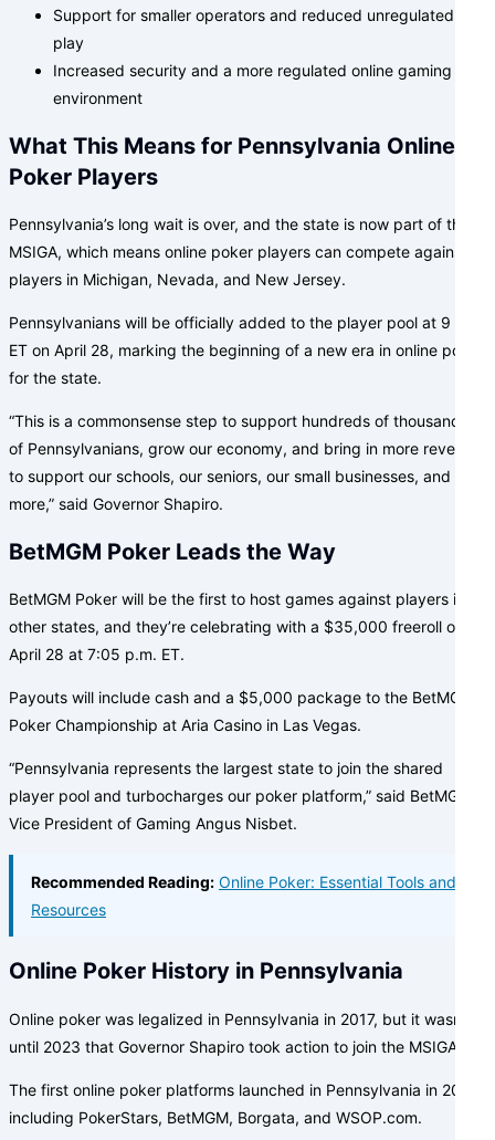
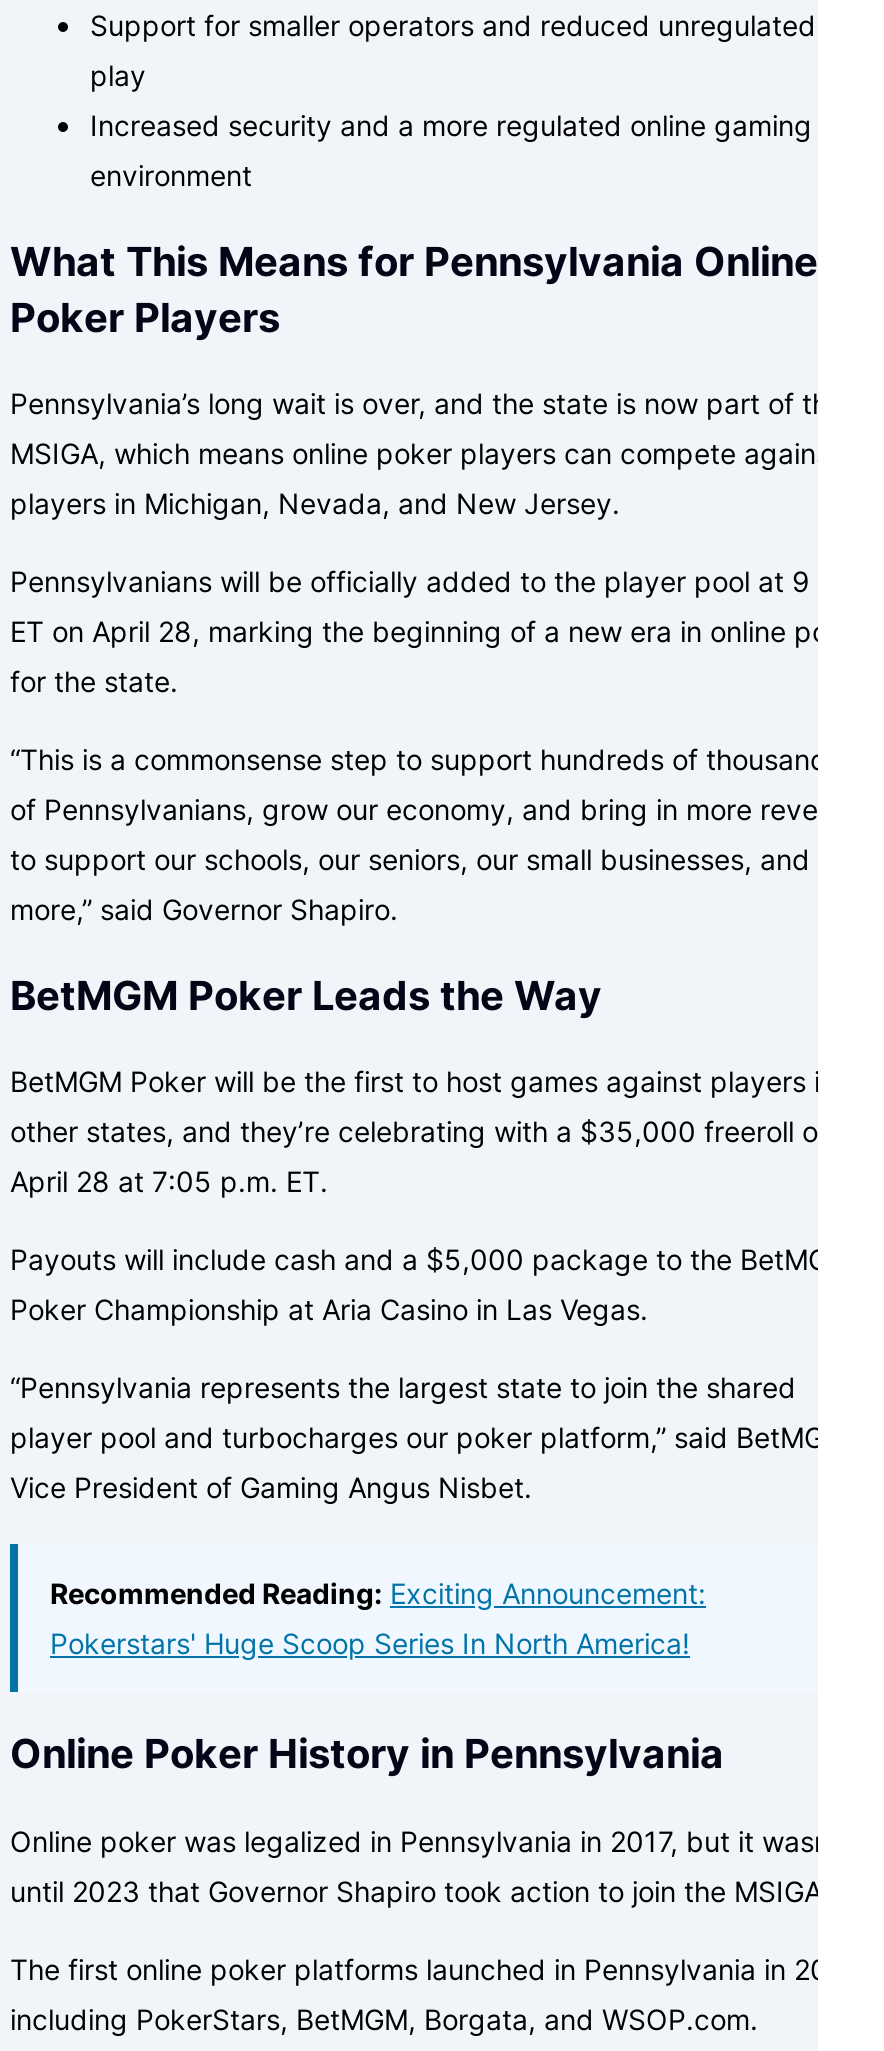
[31,873,456,892] Recommended Reading: Online Poker: Essential Tools and -> [50,1577,706,1611] Recommended Reading: Exciting Announcement:
[31,901,106,919] Resources -> [50,1627,690,1661] Pokerstars' Huge Scoop Series In North America!

